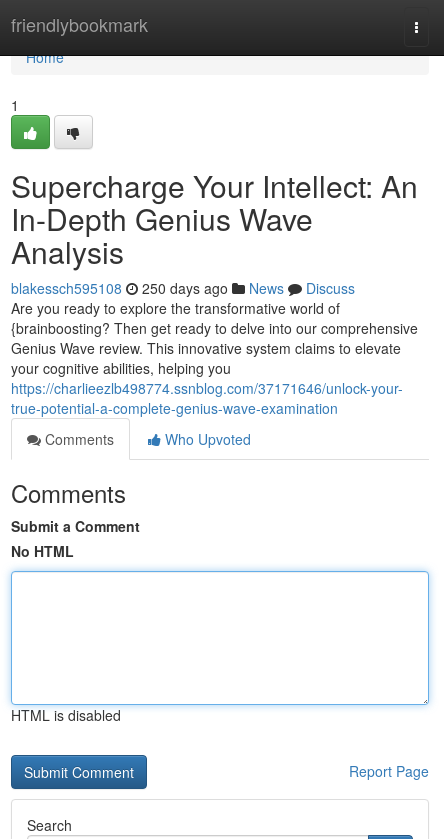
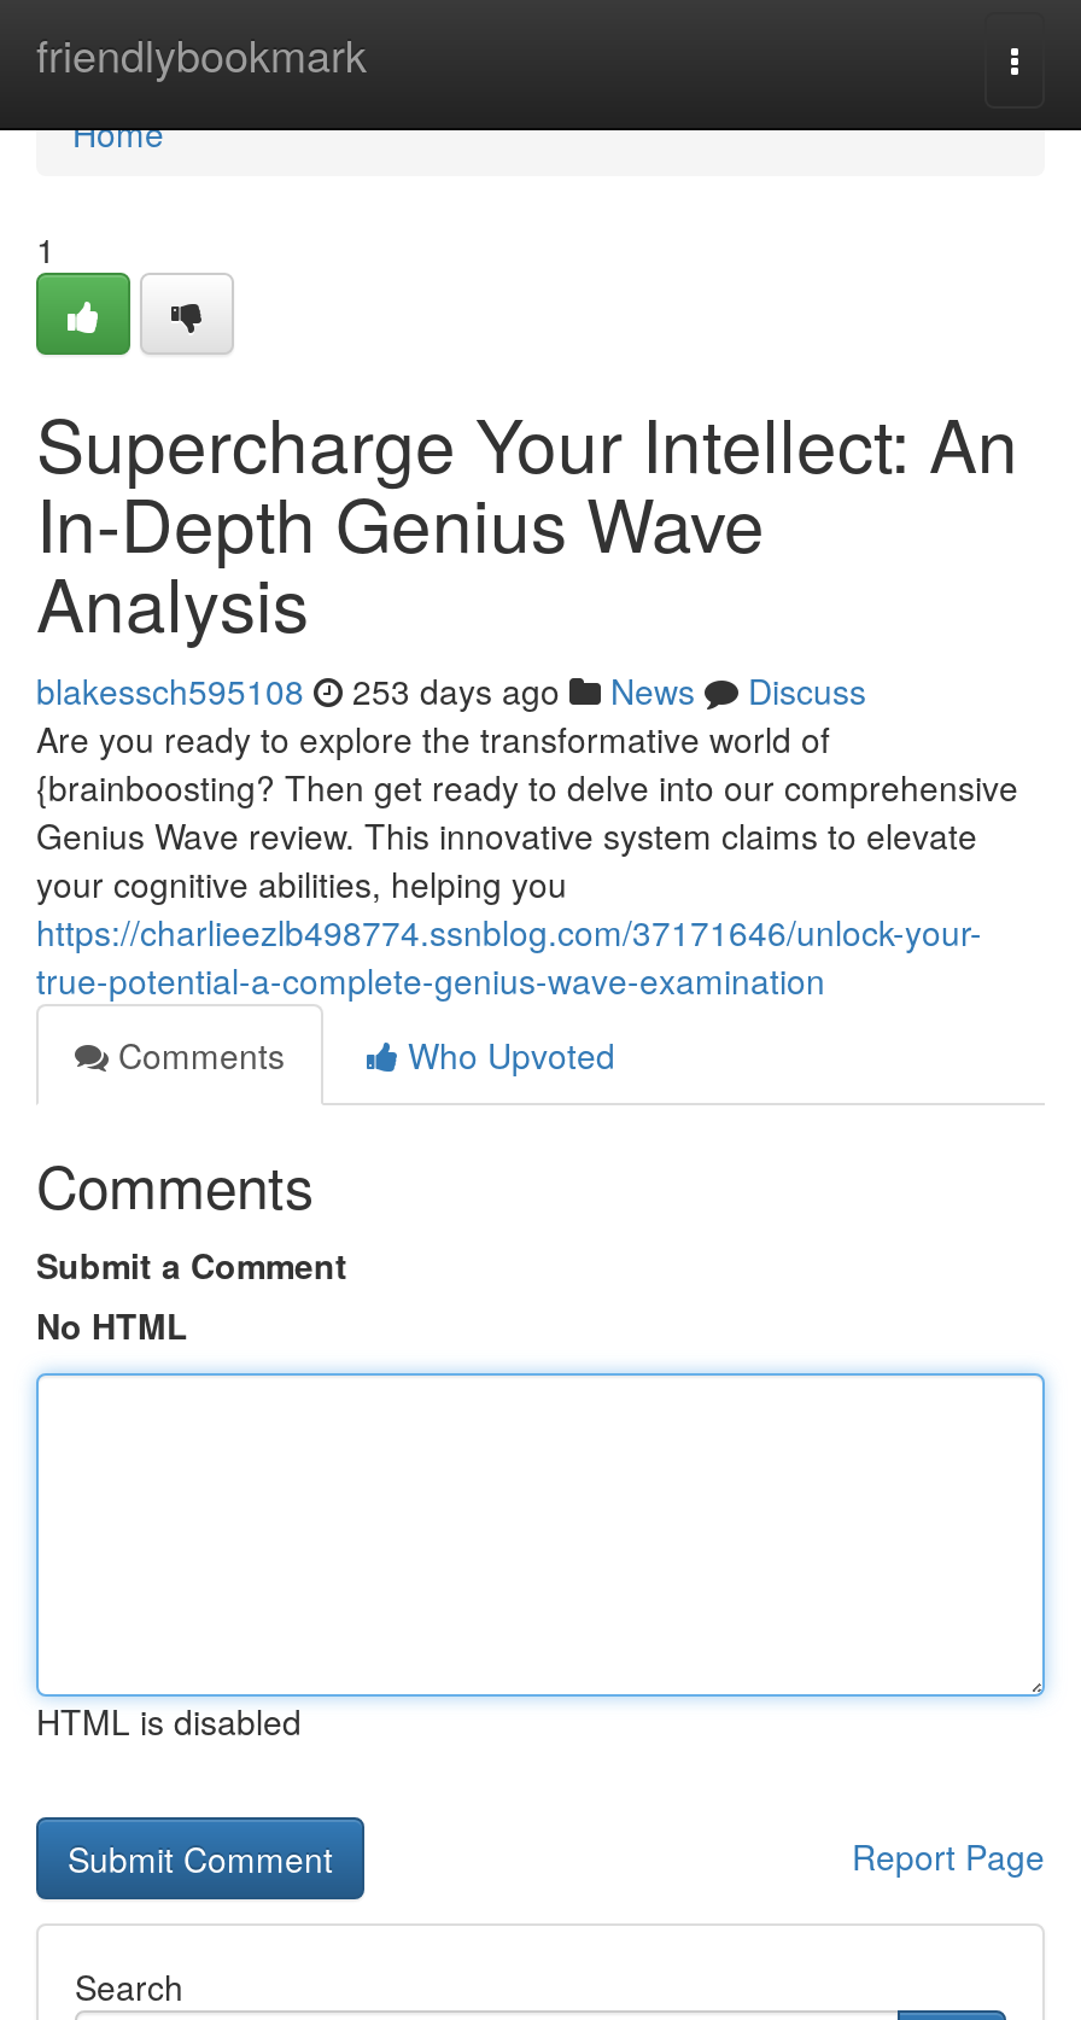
[11,278,355,298] blakessch595108 250 days ago News Discuss -> [36,666,866,714] blakessch595108 253 days ago News Discuss

